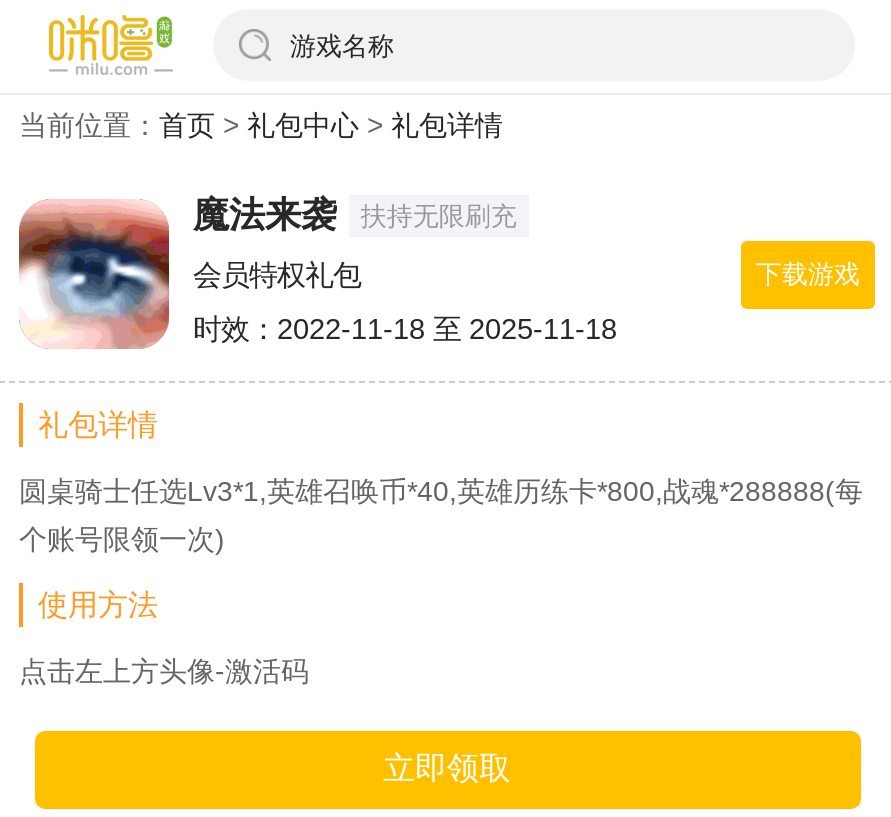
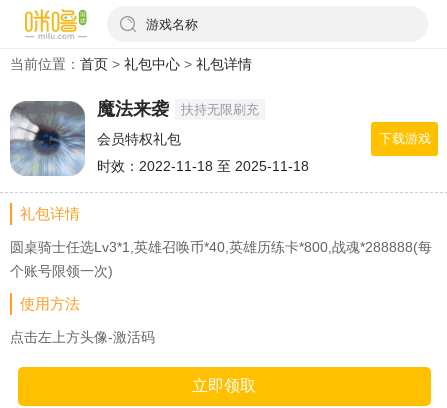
[17,199,171,349] [image] -> [9,100,86,177] [image]

